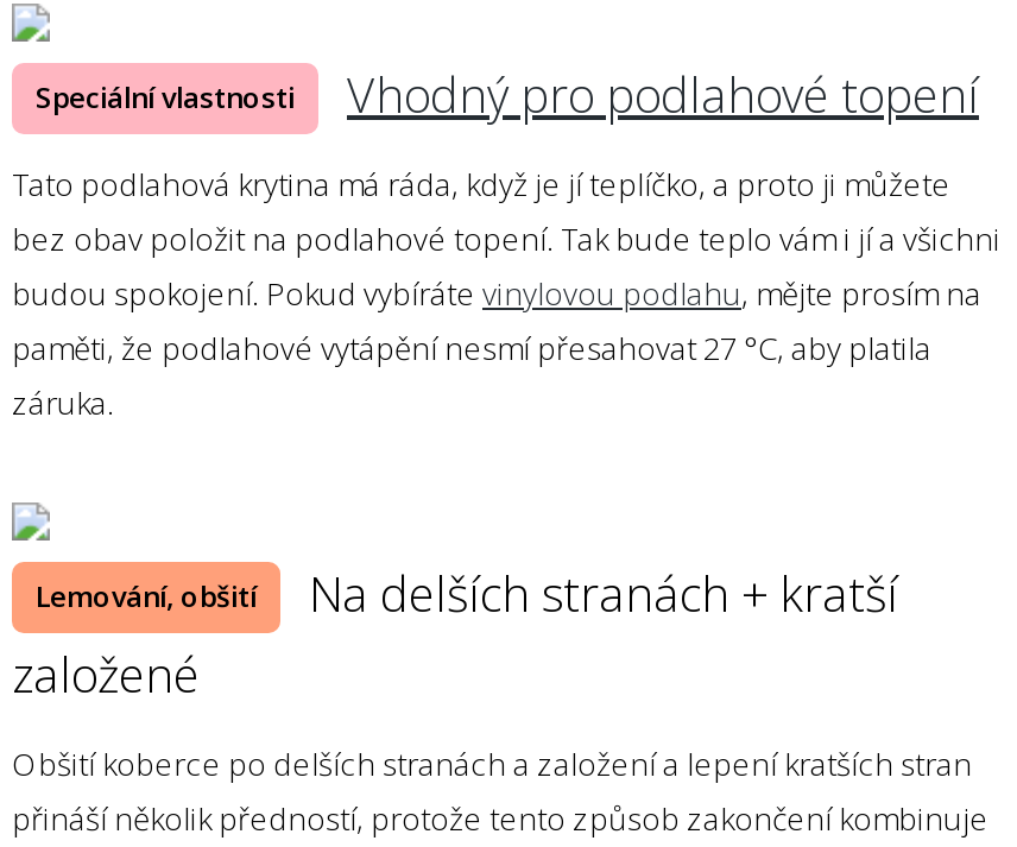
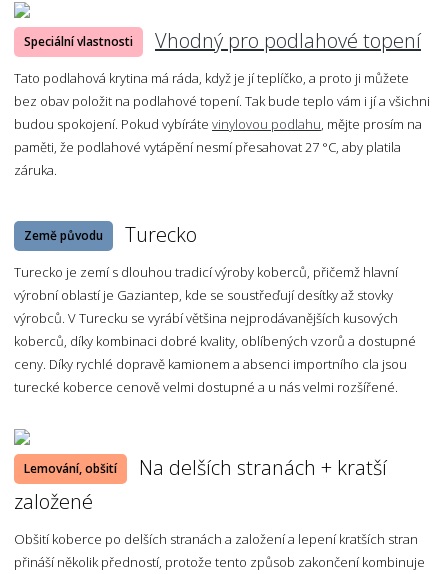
none -> [14,220,416,395] Země původu | Turecko | Turecko je zemí s dlouhou tradicí výroby koberců, přičemž hlavní | výrobní oblastí je Gaziantep, kde se soustřeďují desítky až stovky | výrobců. V Turecku se vyrábí většina nejprodávanějších kusových | koberců, díky kombinaci dobré kvality, oblíbených vzorů a dostupné | ceny. Díky rychlé dopravě kamionem a absenci importního cla jsou | turecké koberce cenově velmi dostupné a u nás velmi rozšířené.

